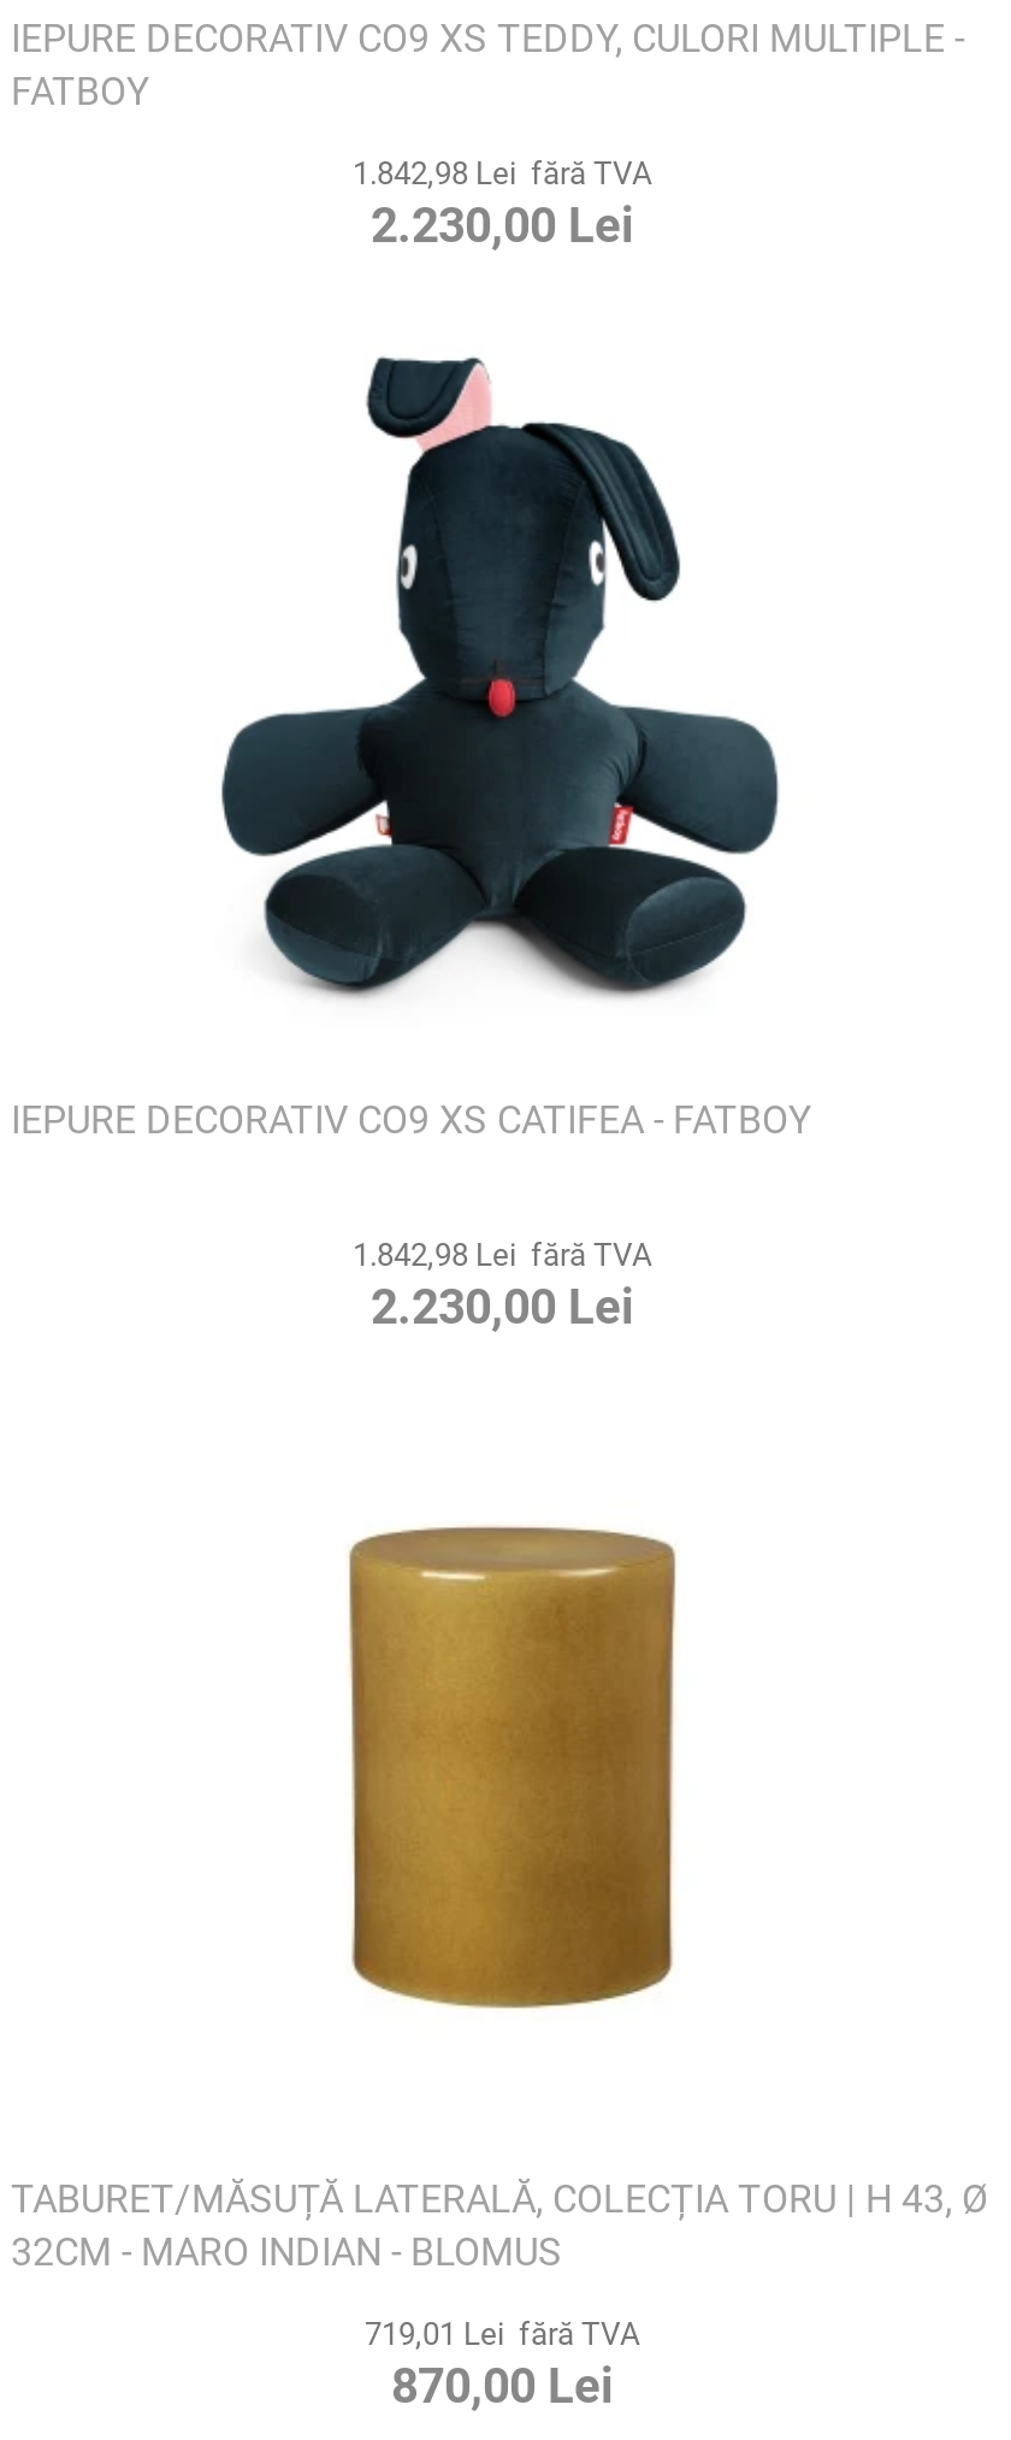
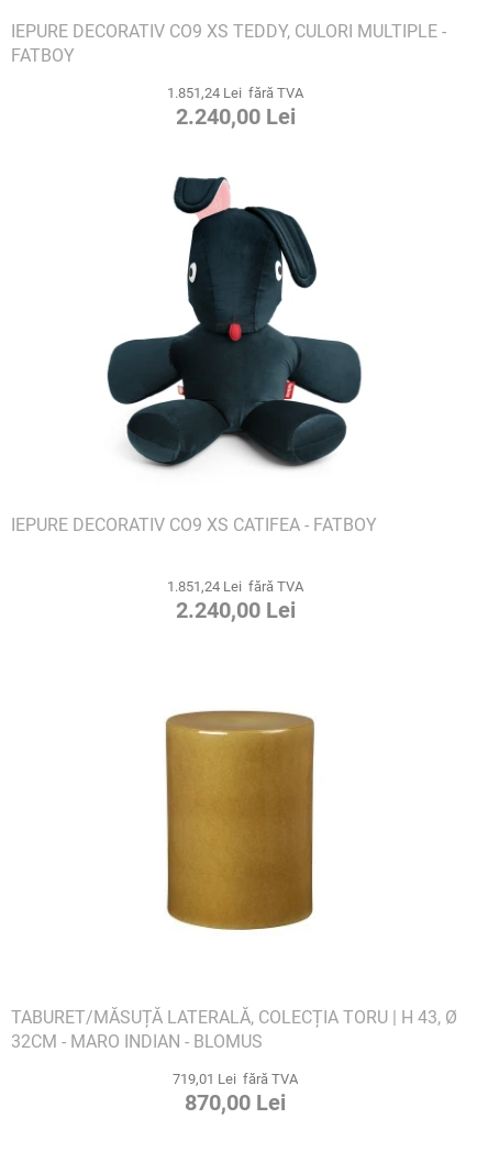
[353,155,651,191] 1.842,98 Lei fără TVA -> [167,85,303,101] 1.851,24 Lei fără TVA
[371,196,633,254] 2.230,00 Lei -> [175,103,295,130] 2.240,00 Lei
[353,1236,651,1272] 1.842,98 Lei fără TVA -> [167,578,303,594] 1.851,24 Lei fără TVA
[371,1277,633,1335] 2.230,00 Lei -> [175,596,295,623] 2.240,00 Lei

